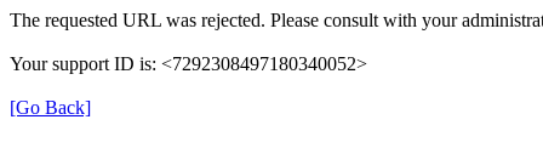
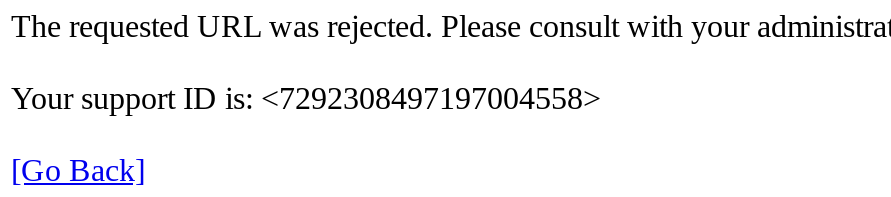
[10,53,367,74] Your support ID is: <7292308497180340052> -> [11,81,601,115] Your support ID is: <7292308497197004558>

